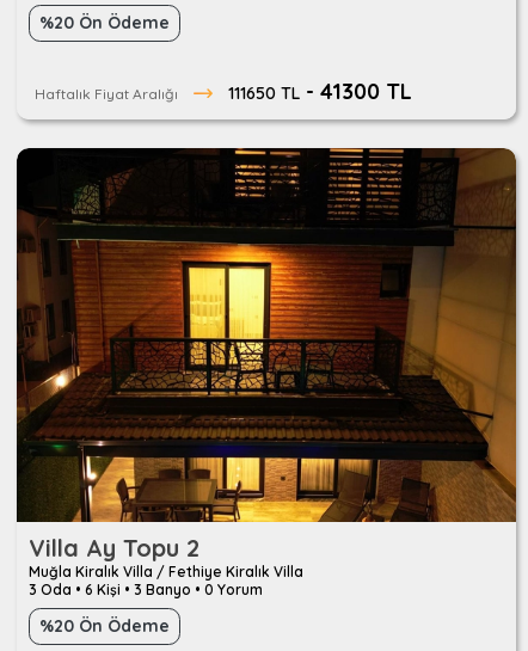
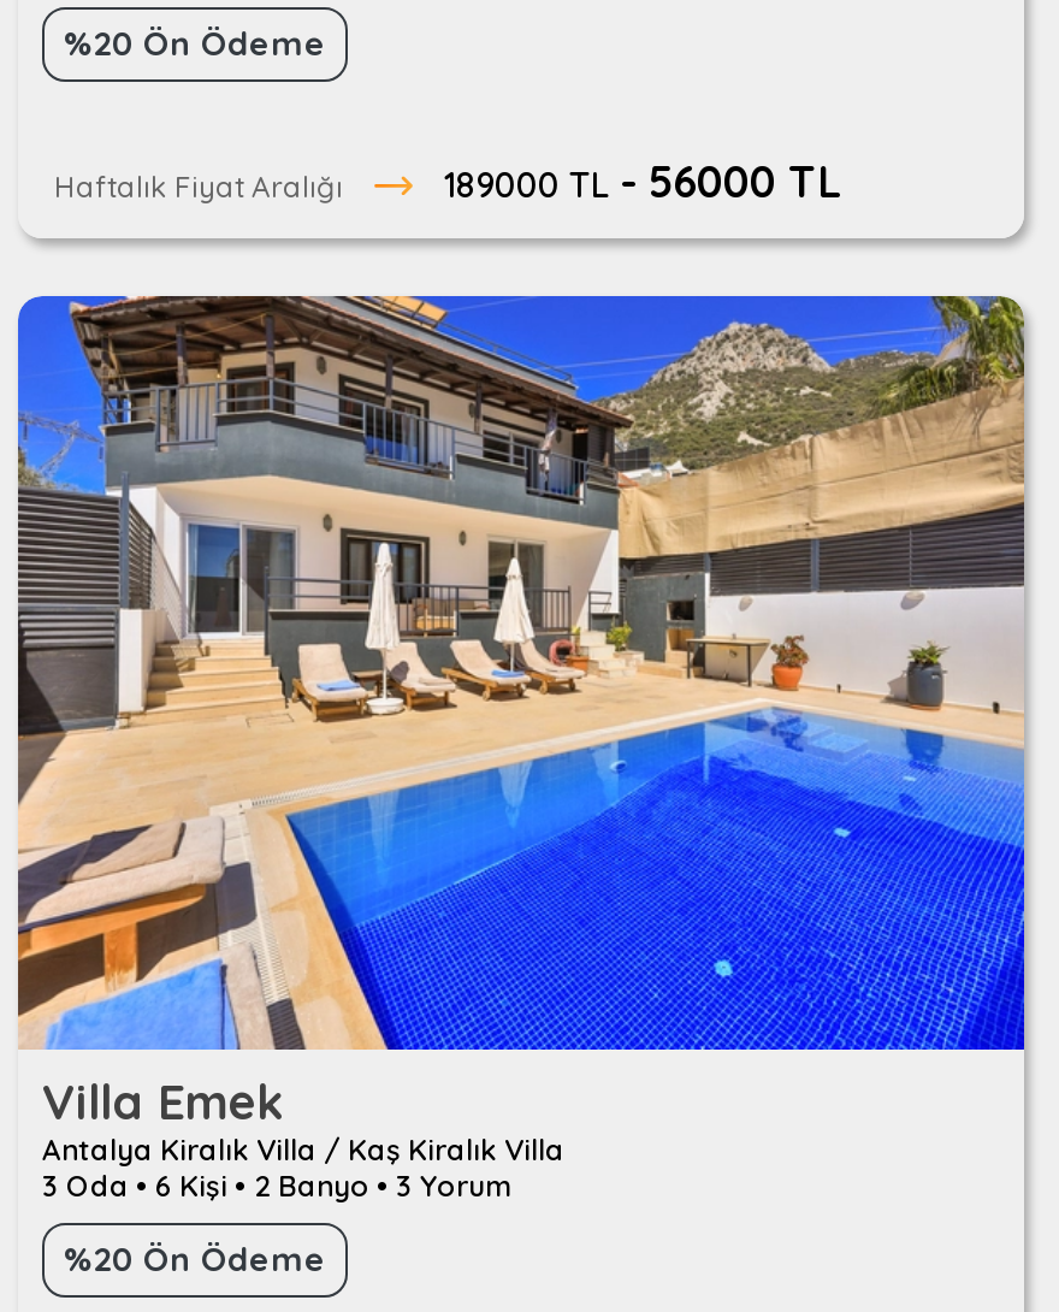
[228,77,412,105] 111650 TL - 41300 TL -> [444,153,841,208] 189000 TL - 56000 TL
[16,147,517,598] [image] | Villa Ay Topu 2 | Muğla Kiralık Villa / Fethiye Kiralık Villa | 3 Oda • 6 Kişi • 3 Banyo • 0 Yorum -> [16,294,1027,1204] [image] | Villa Emek | Antalya Kiralık Villa / Kaş Kiralık Villa | 3 Oda • 6 Kişi • 2 Banyo • 3 Yorum

